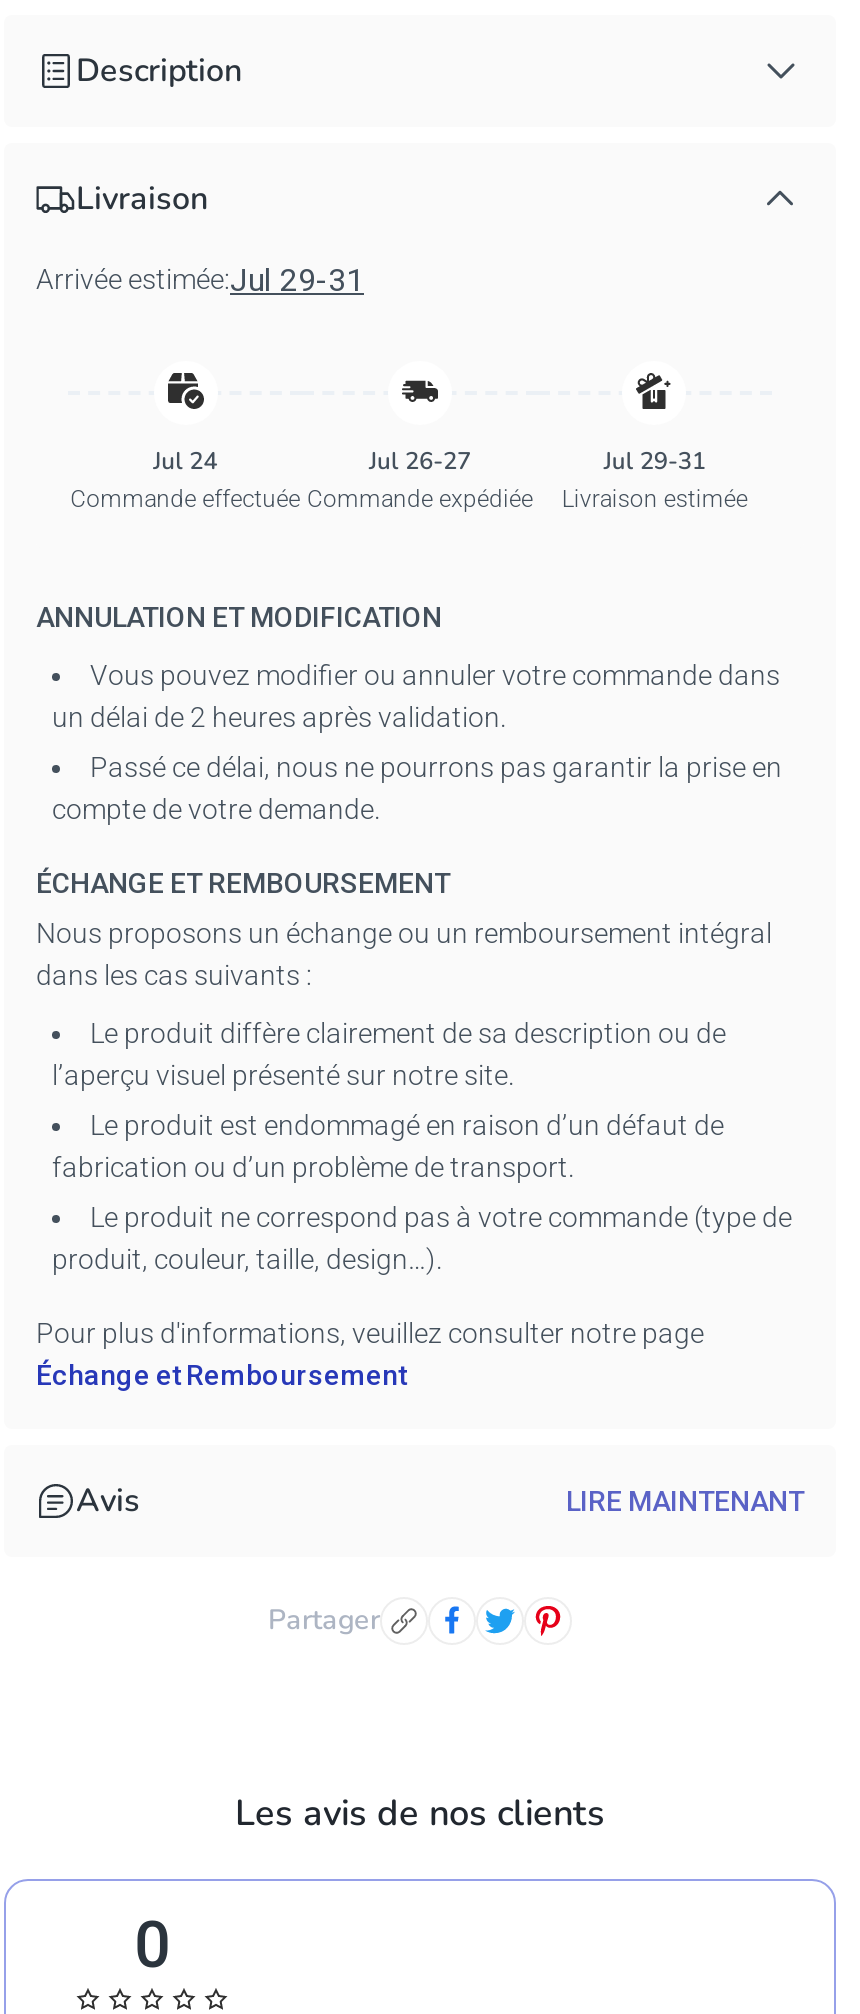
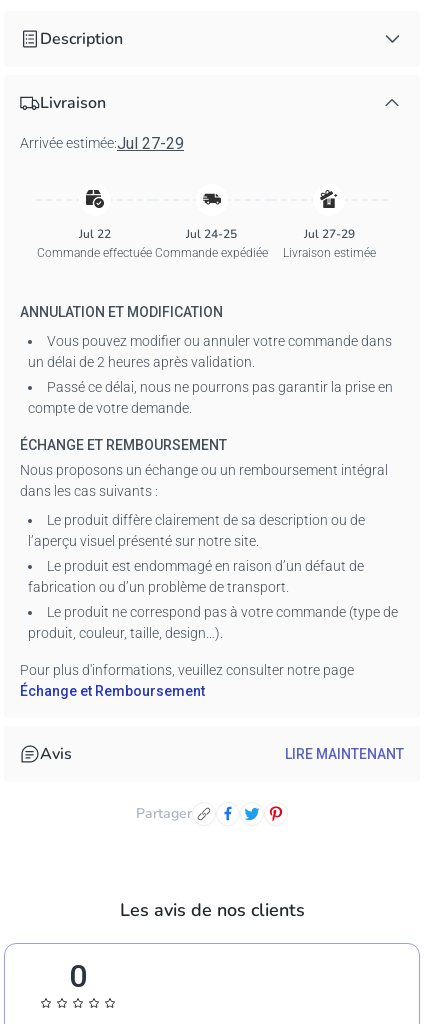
[36,261,364,299] Arrivée estimée:Jul 29-31 -> [20,134,184,153] Arrivée estimée:Jul 27-29
[153,445,217,477] Jul 24 -> [79,226,111,242] Jul 22
[369,445,471,477] Jul 26-27 -> [186,226,237,242] Jul 24-25
[604,445,706,477] Jul 29-31 -> [304,226,355,242] Jul 27-29

